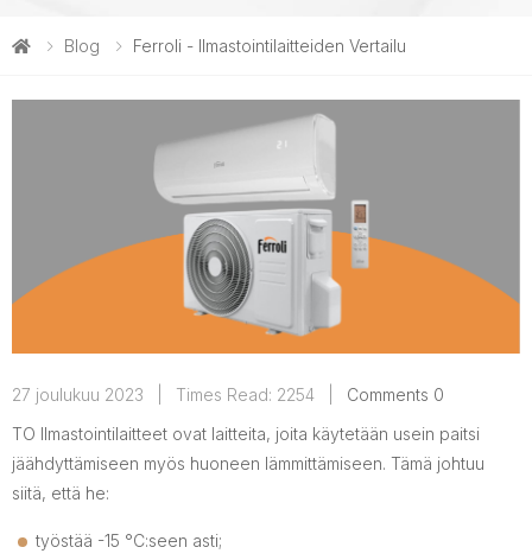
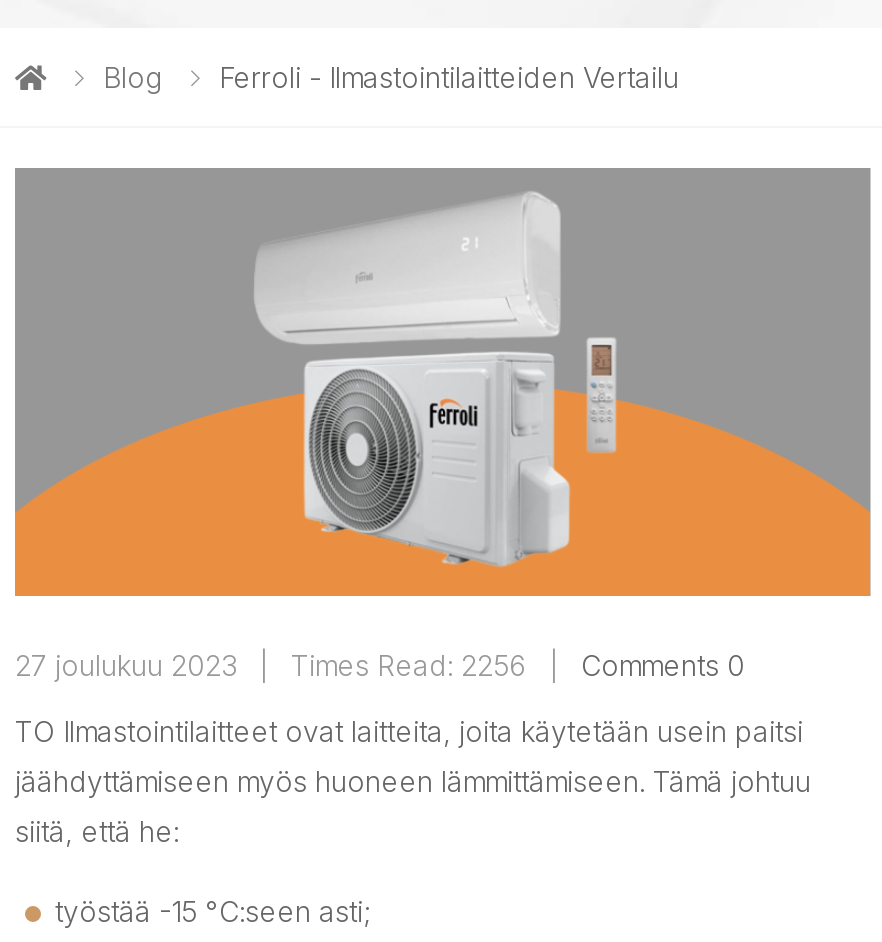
[176,384,315,405] Times Read: 2254 -> [291,648,527,682] Times Read: 2256

